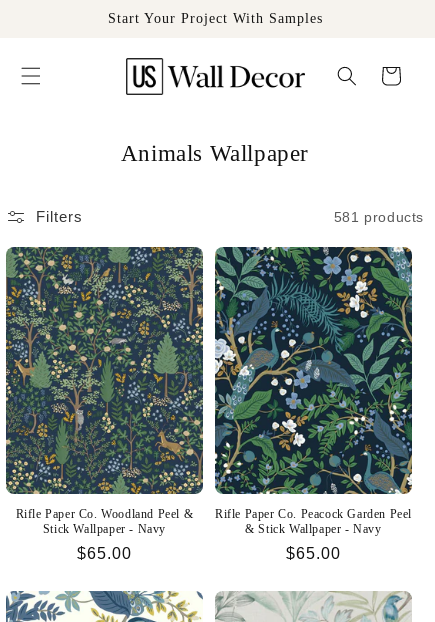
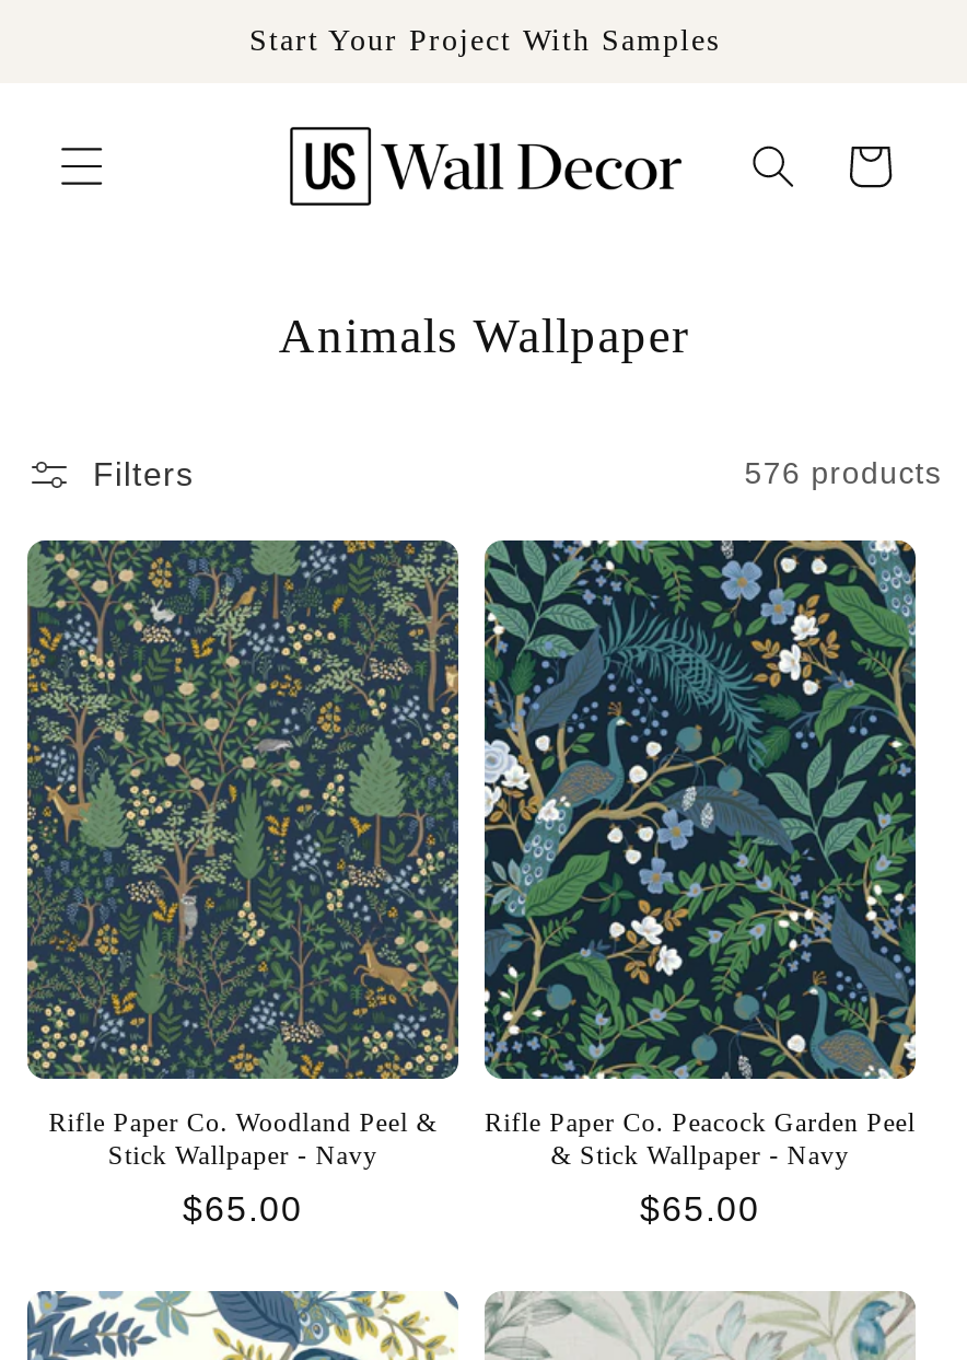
[334,209,424,225] 581 products -> [745,456,942,491] 576 products

